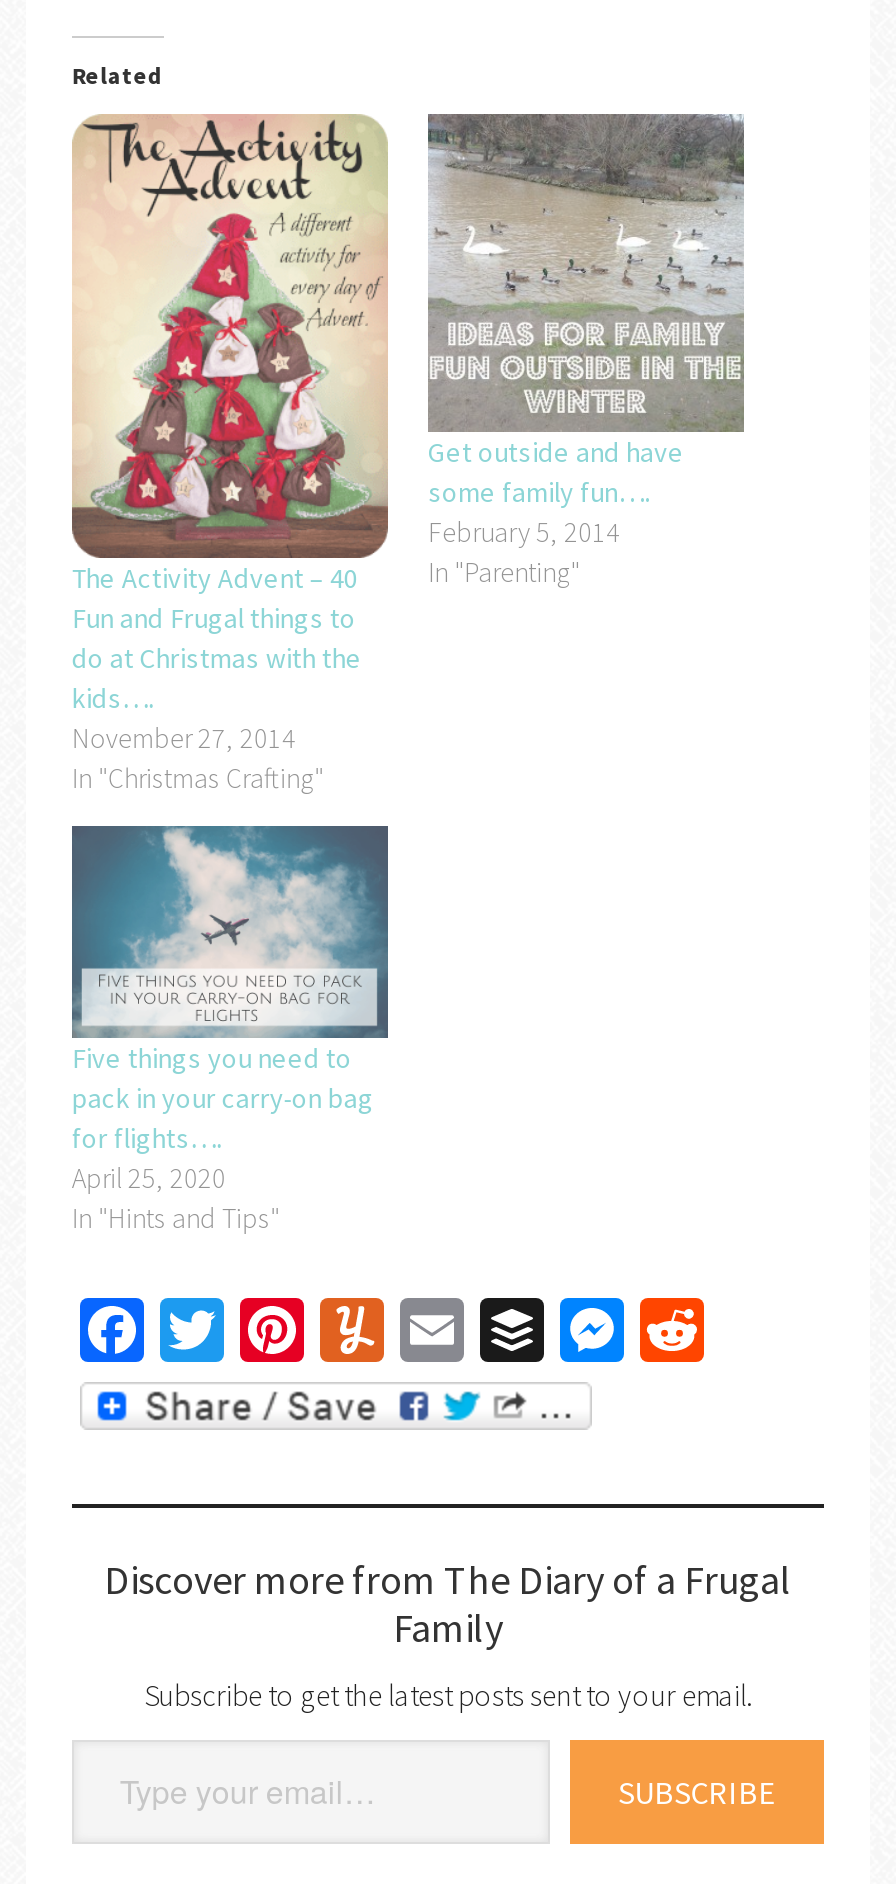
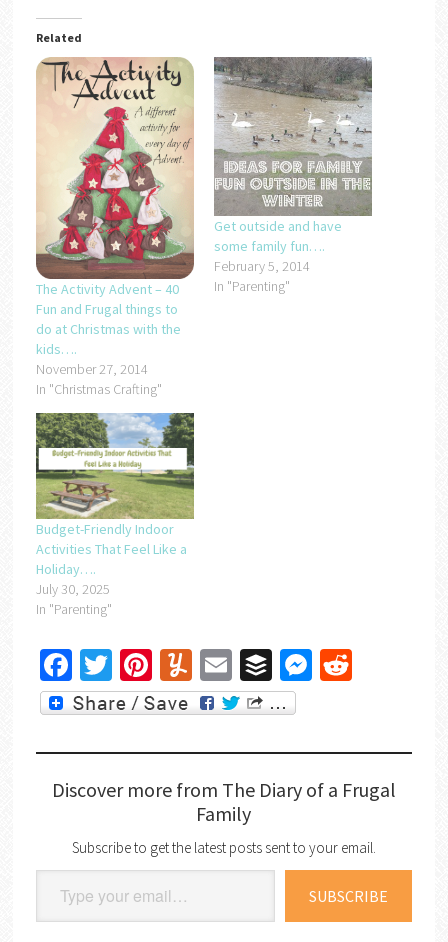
[70,824,390,1236] [image] | Five things you need to | pack in your carry-on bag | for flights…. | April 25, 2020 | In "Hints and Tips" -> [35,412,195,618] [image] | Budget-Friendly Indoor | Activities That Feel Like a | Holiday…. | July 30, 2025 | In "Parenting"

